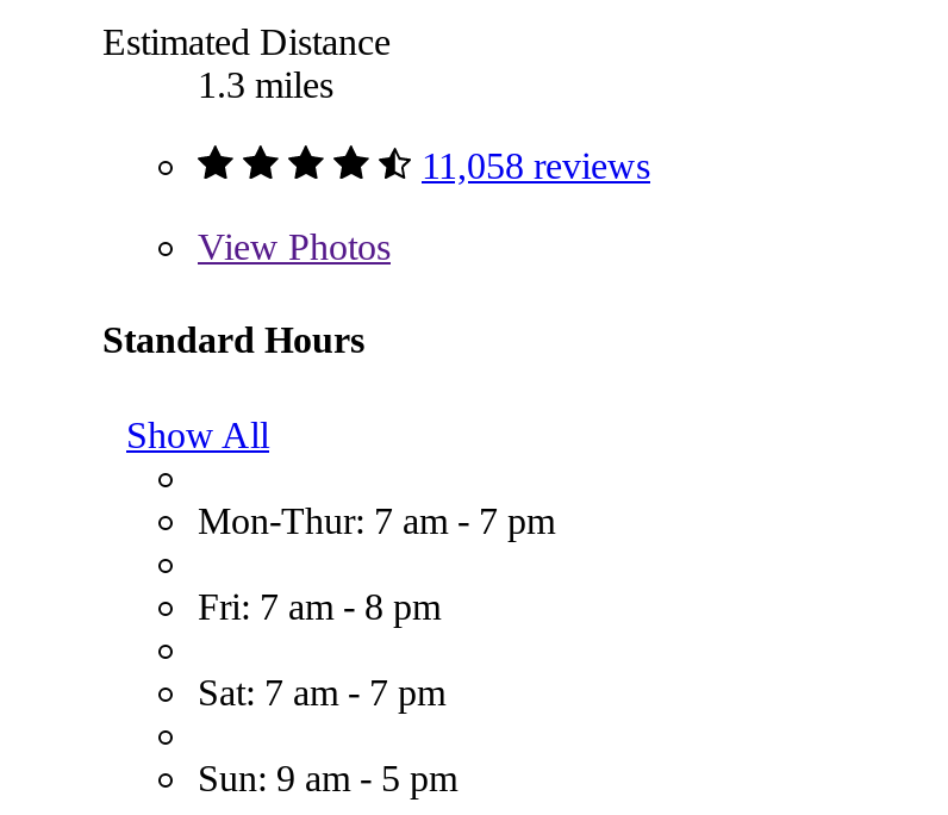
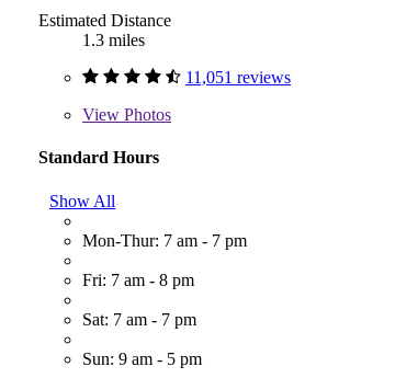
[422,145,650,186] 11,058 reviews -> [185,68,291,87] 11,051 reviews

